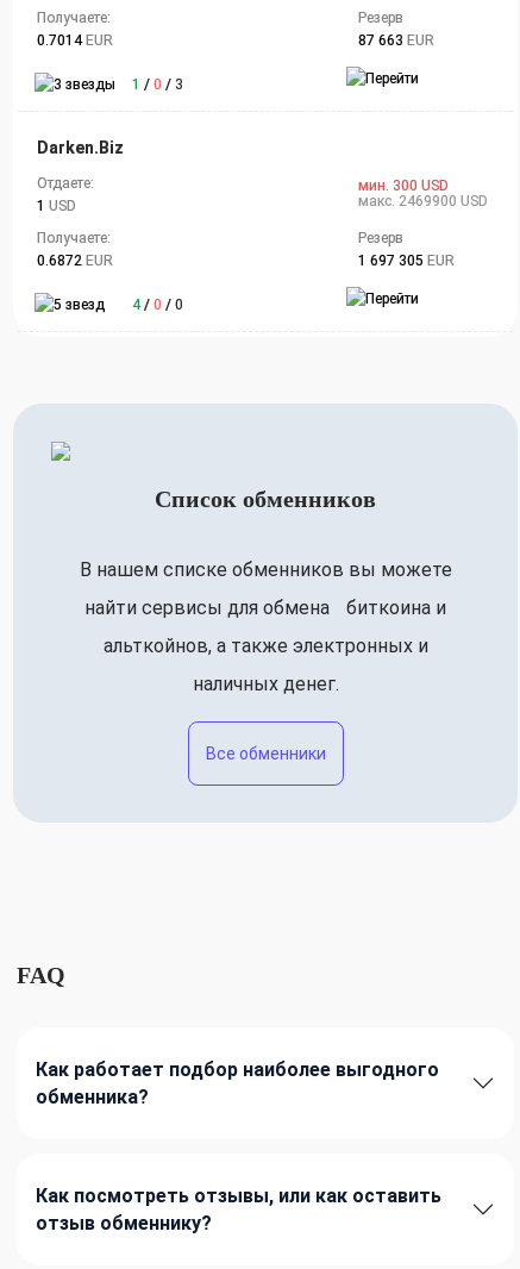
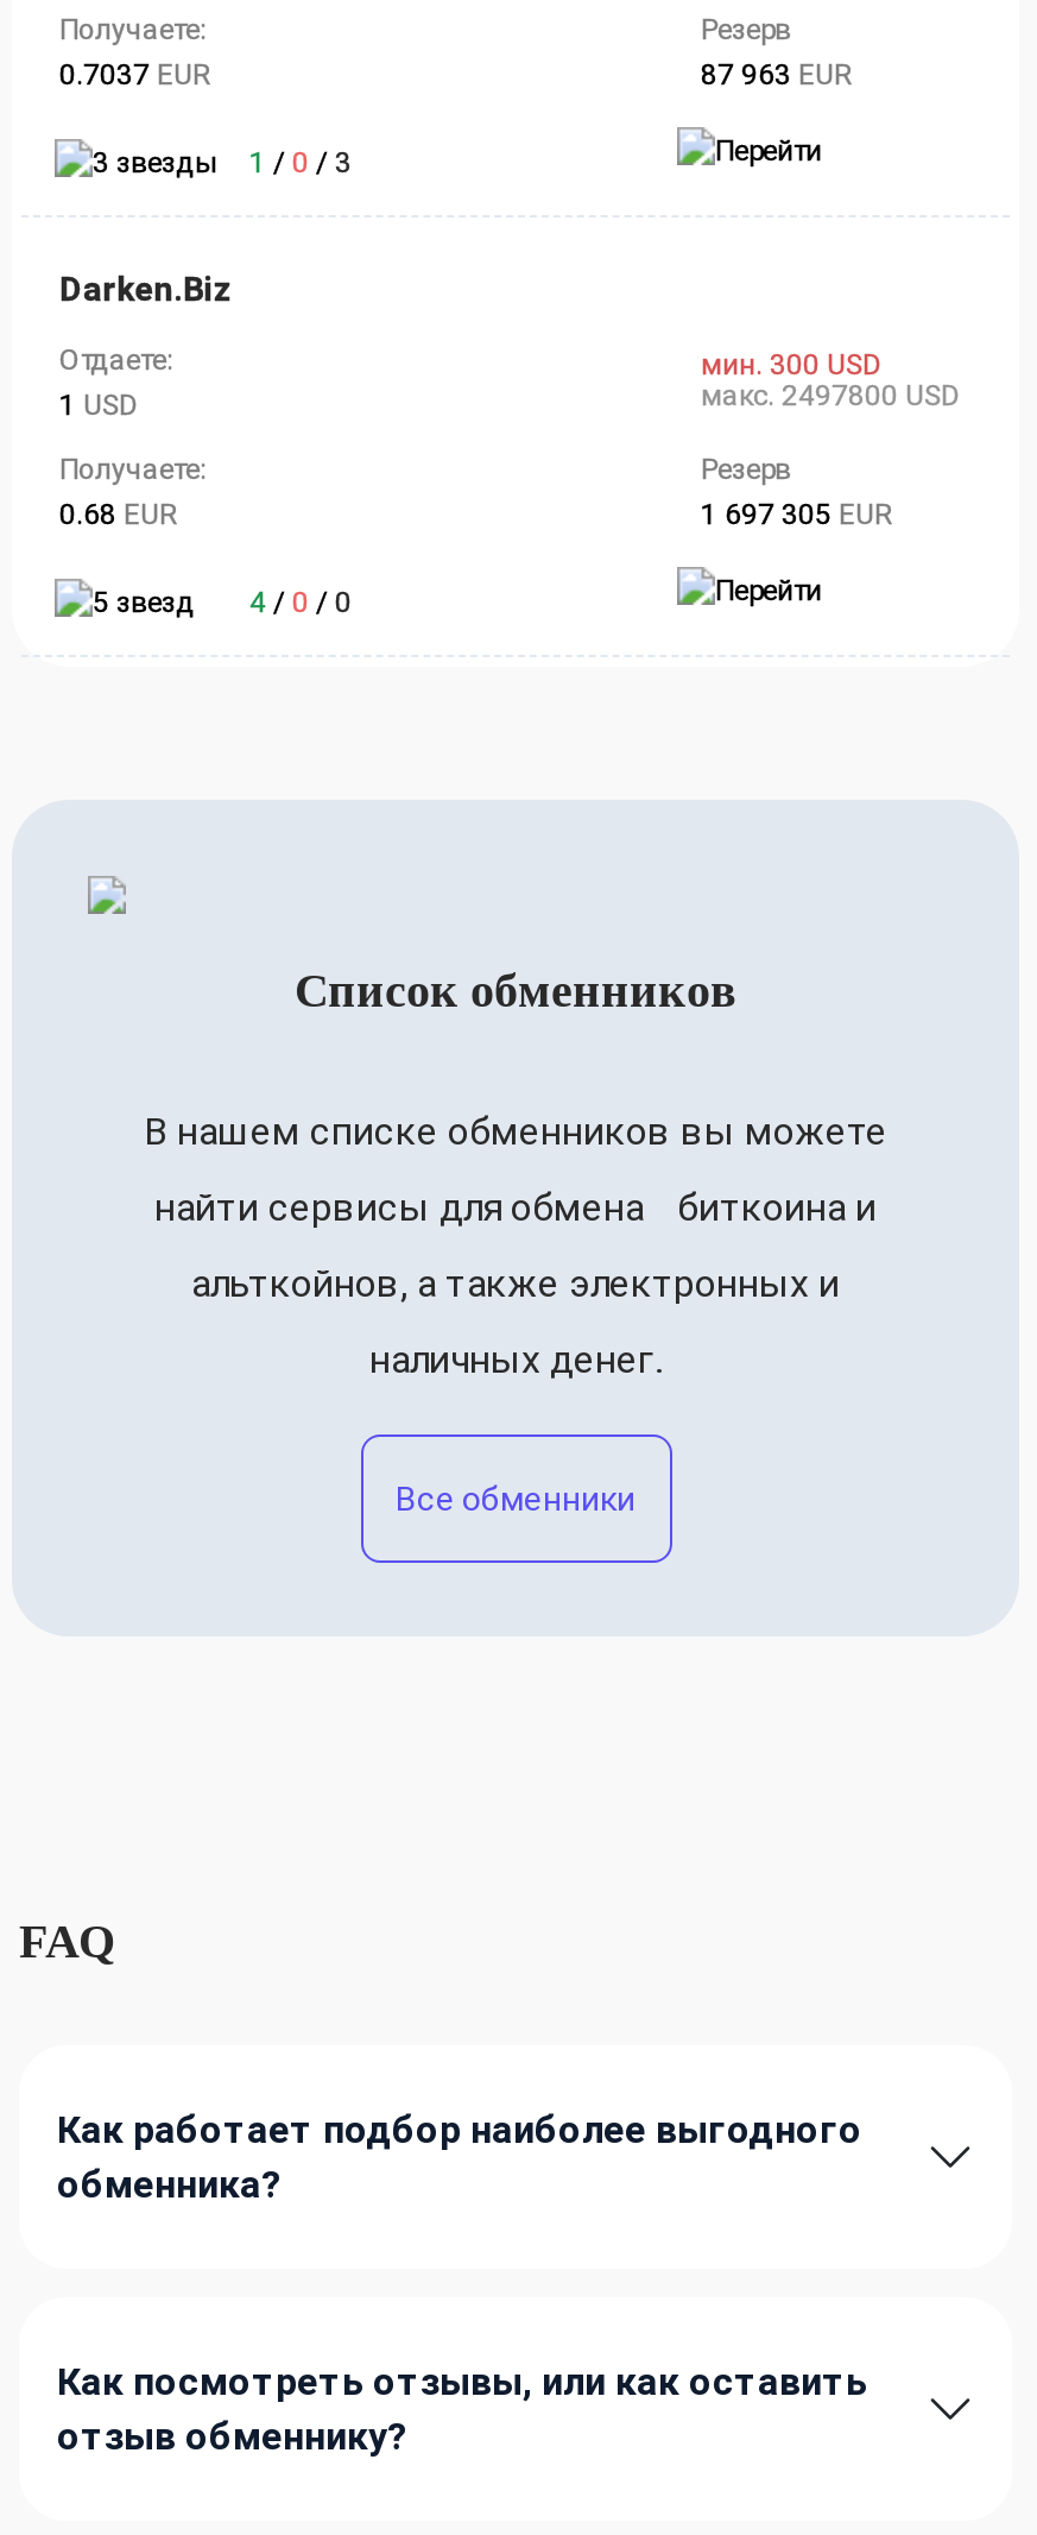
[37,32,113,49] 0.7014 EUR -> [59,58,211,91] 0.7037 EUR
[358,32,434,49] 87 663 EUR -> [701,58,853,91] 87 963 EUR
[358,193,488,209] макс. 2469900 USD -> [701,379,960,412] макс. 2497800 USD
[37,252,113,269] 0.6872 EUR -> [59,497,178,531] 0.68 EUR

